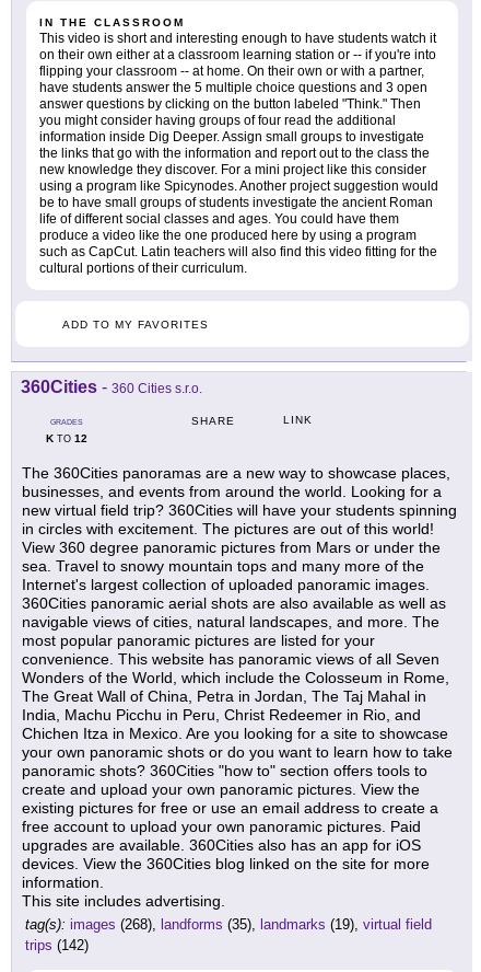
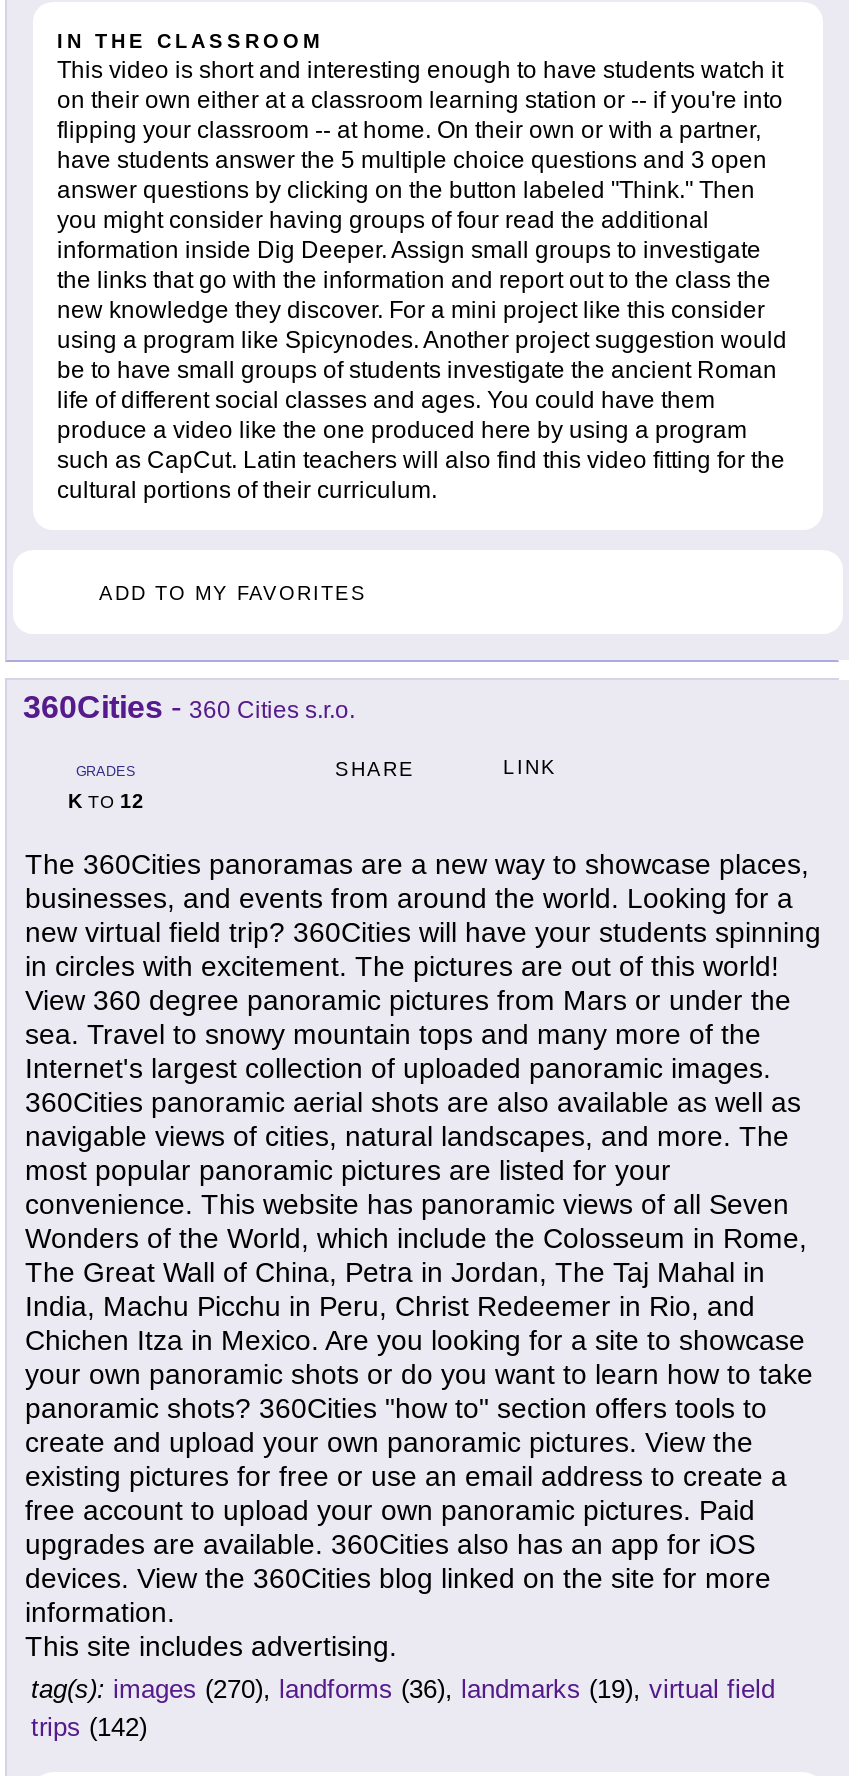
[25,917,432,933] tag(s): images (268), landforms (35), landmarks (19), virtual field -> [31,1675,775,1705] tag(s): images (270), landforms (36), landmarks (19), virtual field

